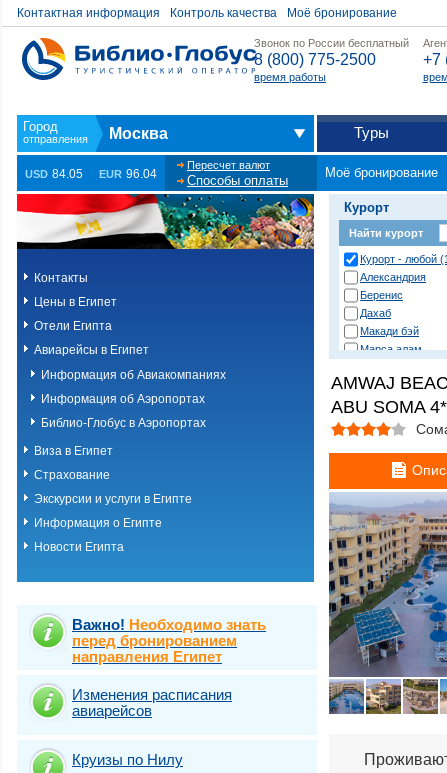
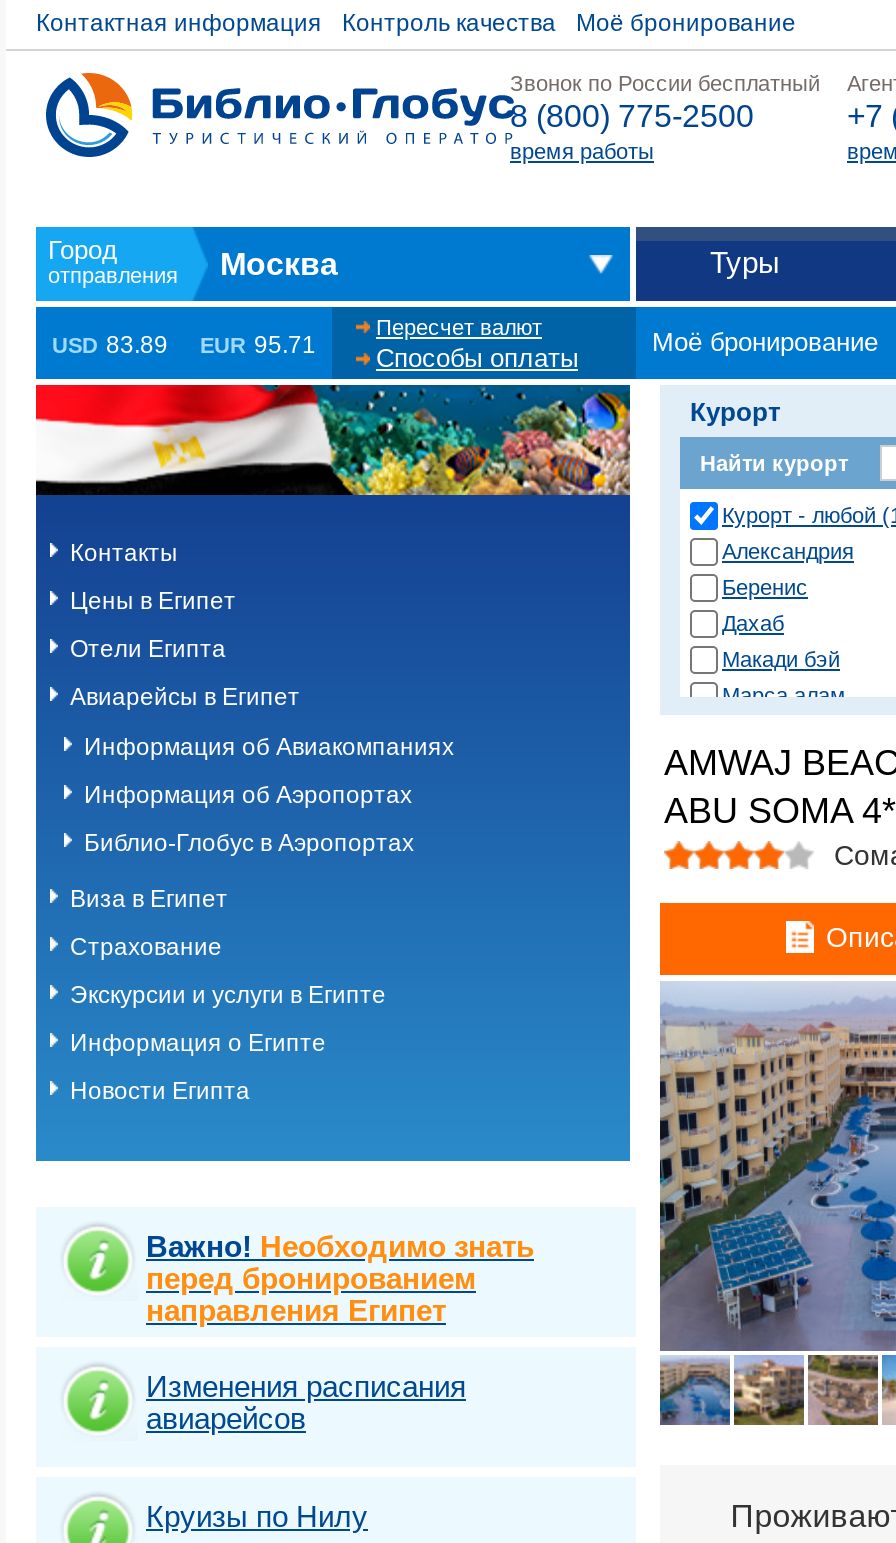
[25,167,83,181] USD 84.05 -> [52,331,168,359] USD 83.89
[99,167,157,181] EUR 96.04 -> [200,331,316,359] EUR 95.71

